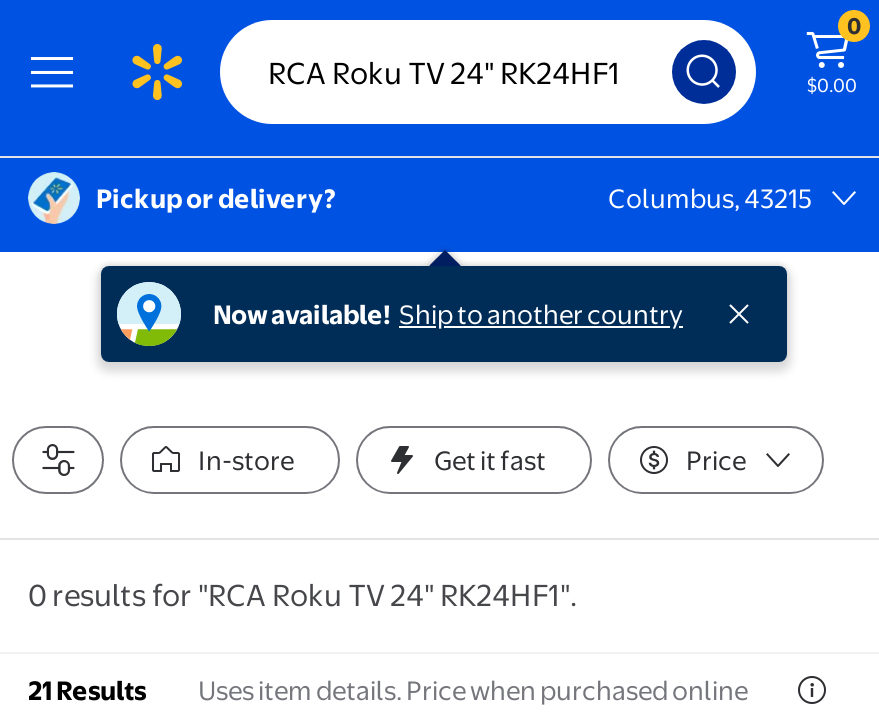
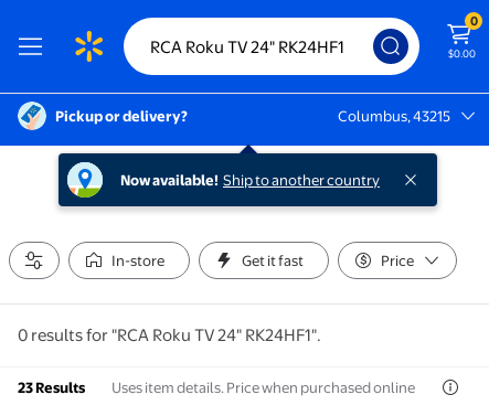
[28,673,748,706] 21 Results Uses item details. Price when purchased online -> [18,378,415,396] 23 Results Uses item details. Price when purchased online

